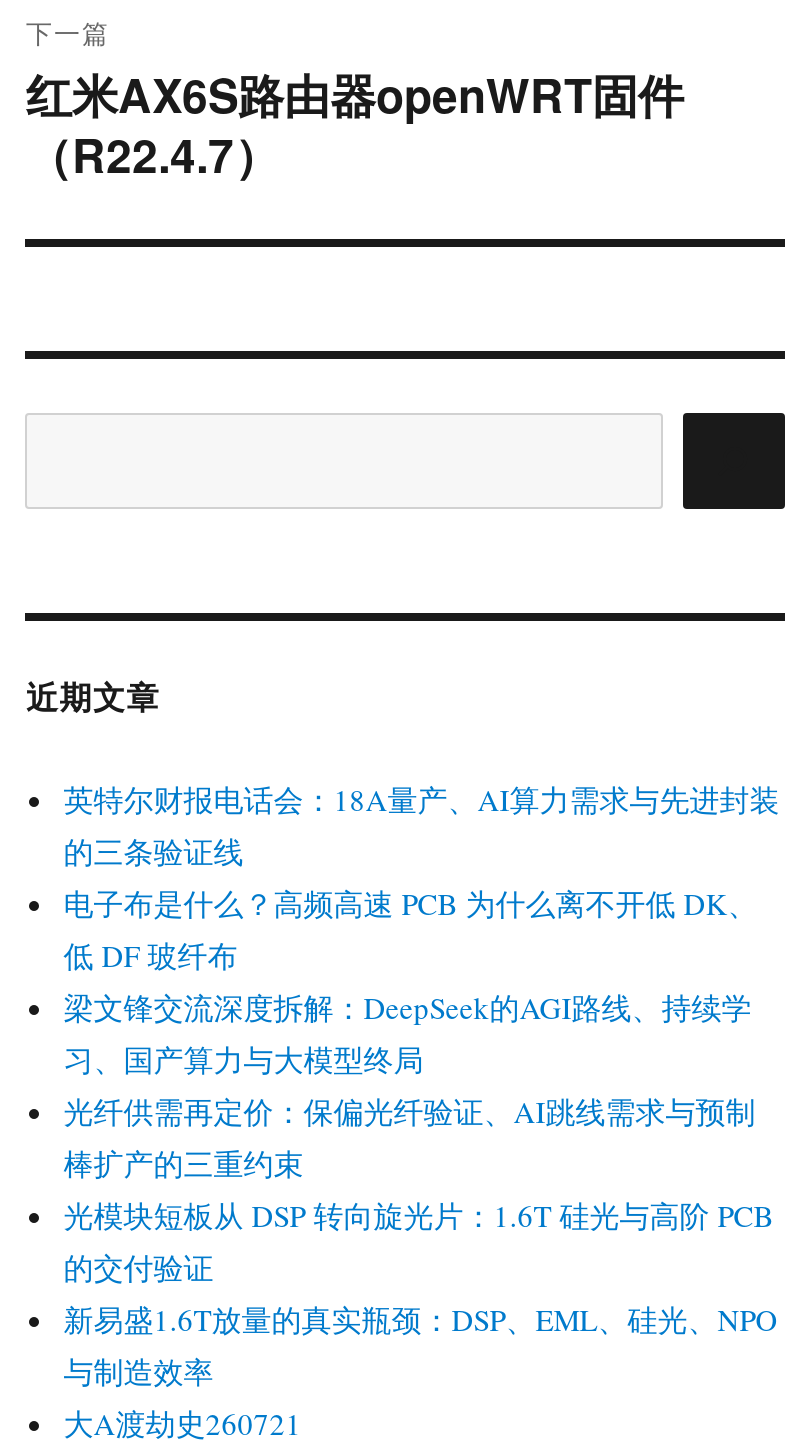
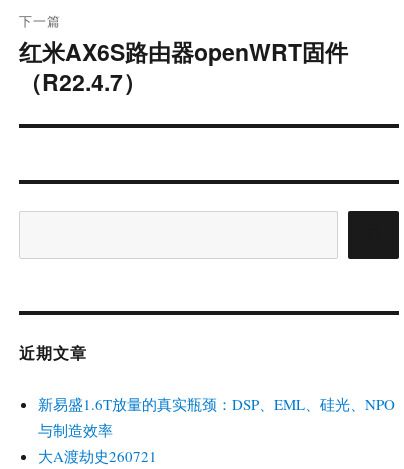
[63,778,779,1286] 英特尔财报电话会：18A量产、AI算力需求与先进封装 | 的三条验证线 | 电子布是什么？高频高速 PCB 为什么离不开低 DK、 | 低 DF 玻纤布 | 梁文锋交流深度拆解：DeepSeek的AGI路线、持续学 | 习、国产算力与大模型终局 | 光纤供需再定价：保偏光纤验证、AI跳线需求与预制 | 棒扩产的三重约束 | 光模块短板从 DSP 转向旋光片：1.6T 硅光与高阶 PCB | 的交付验证 -> none

